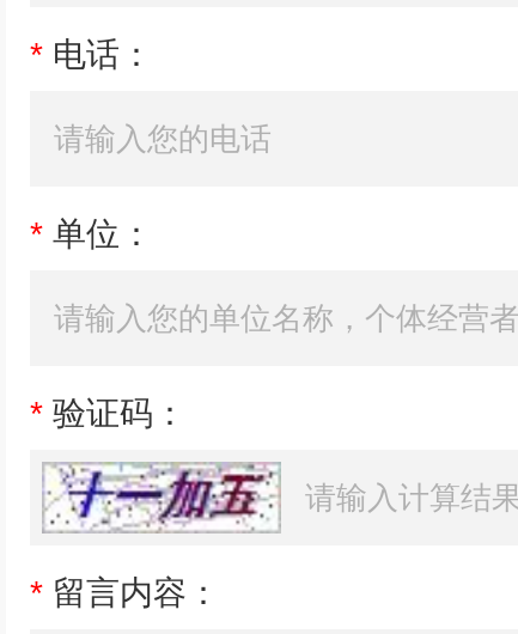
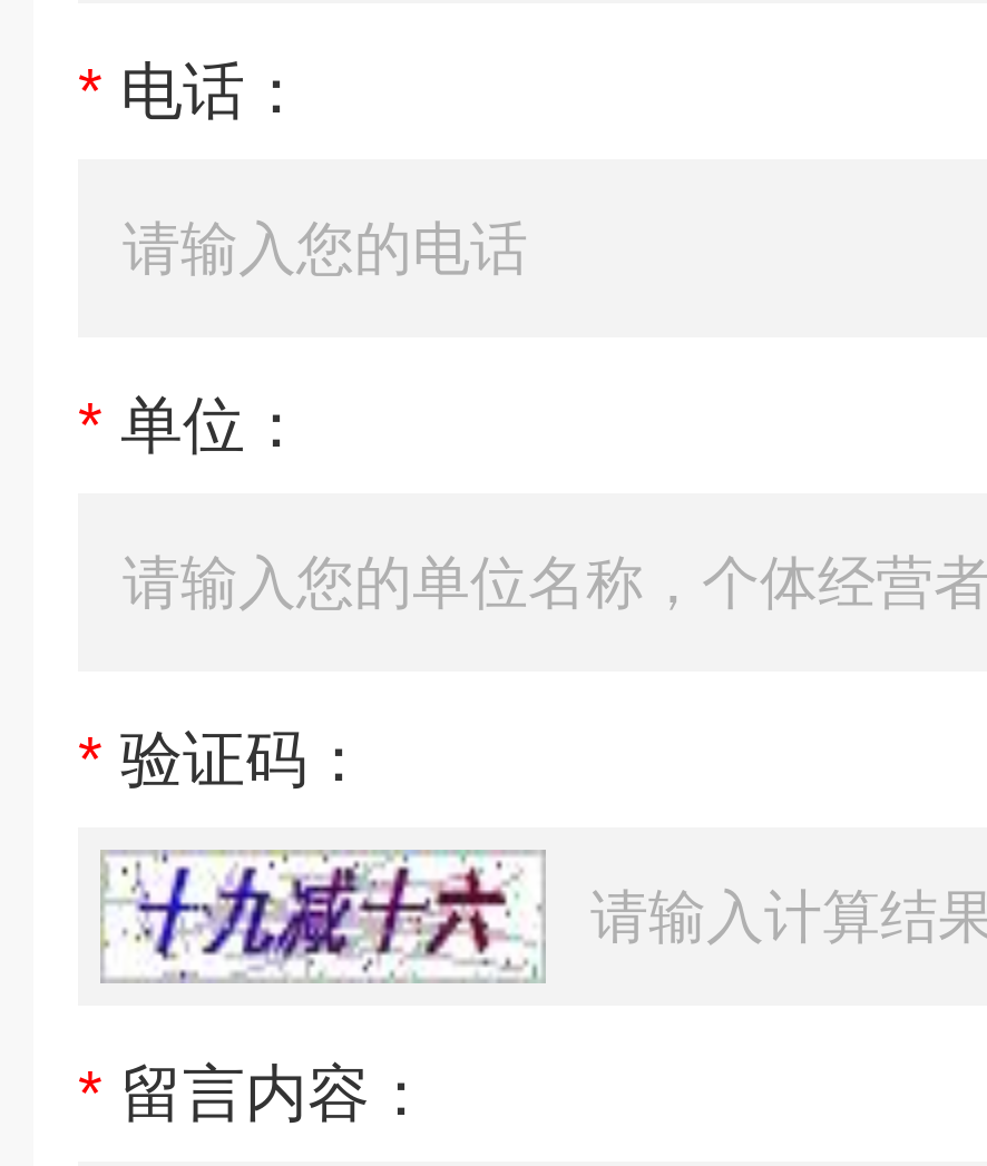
[42,462,280,531] [image] -> [100,850,544,981] [image]

